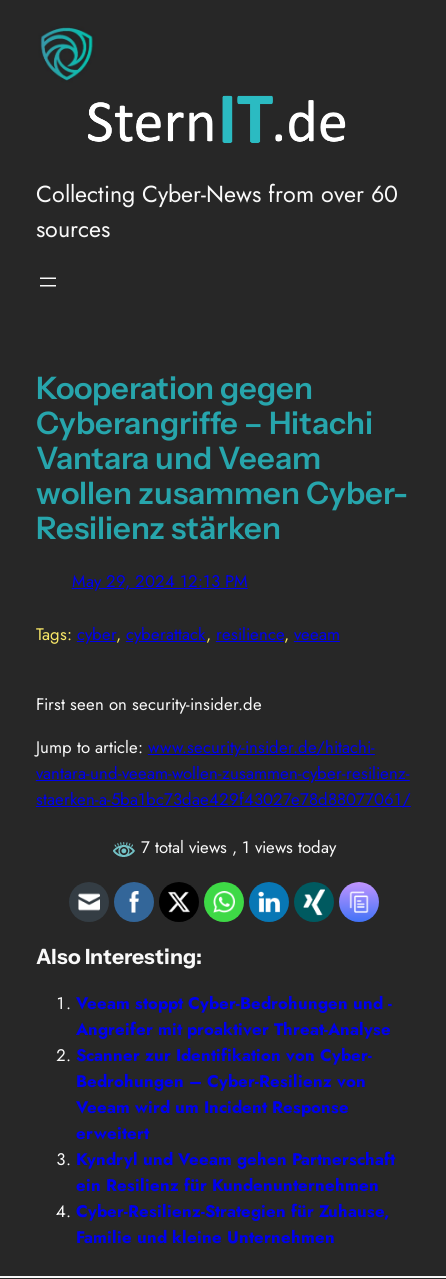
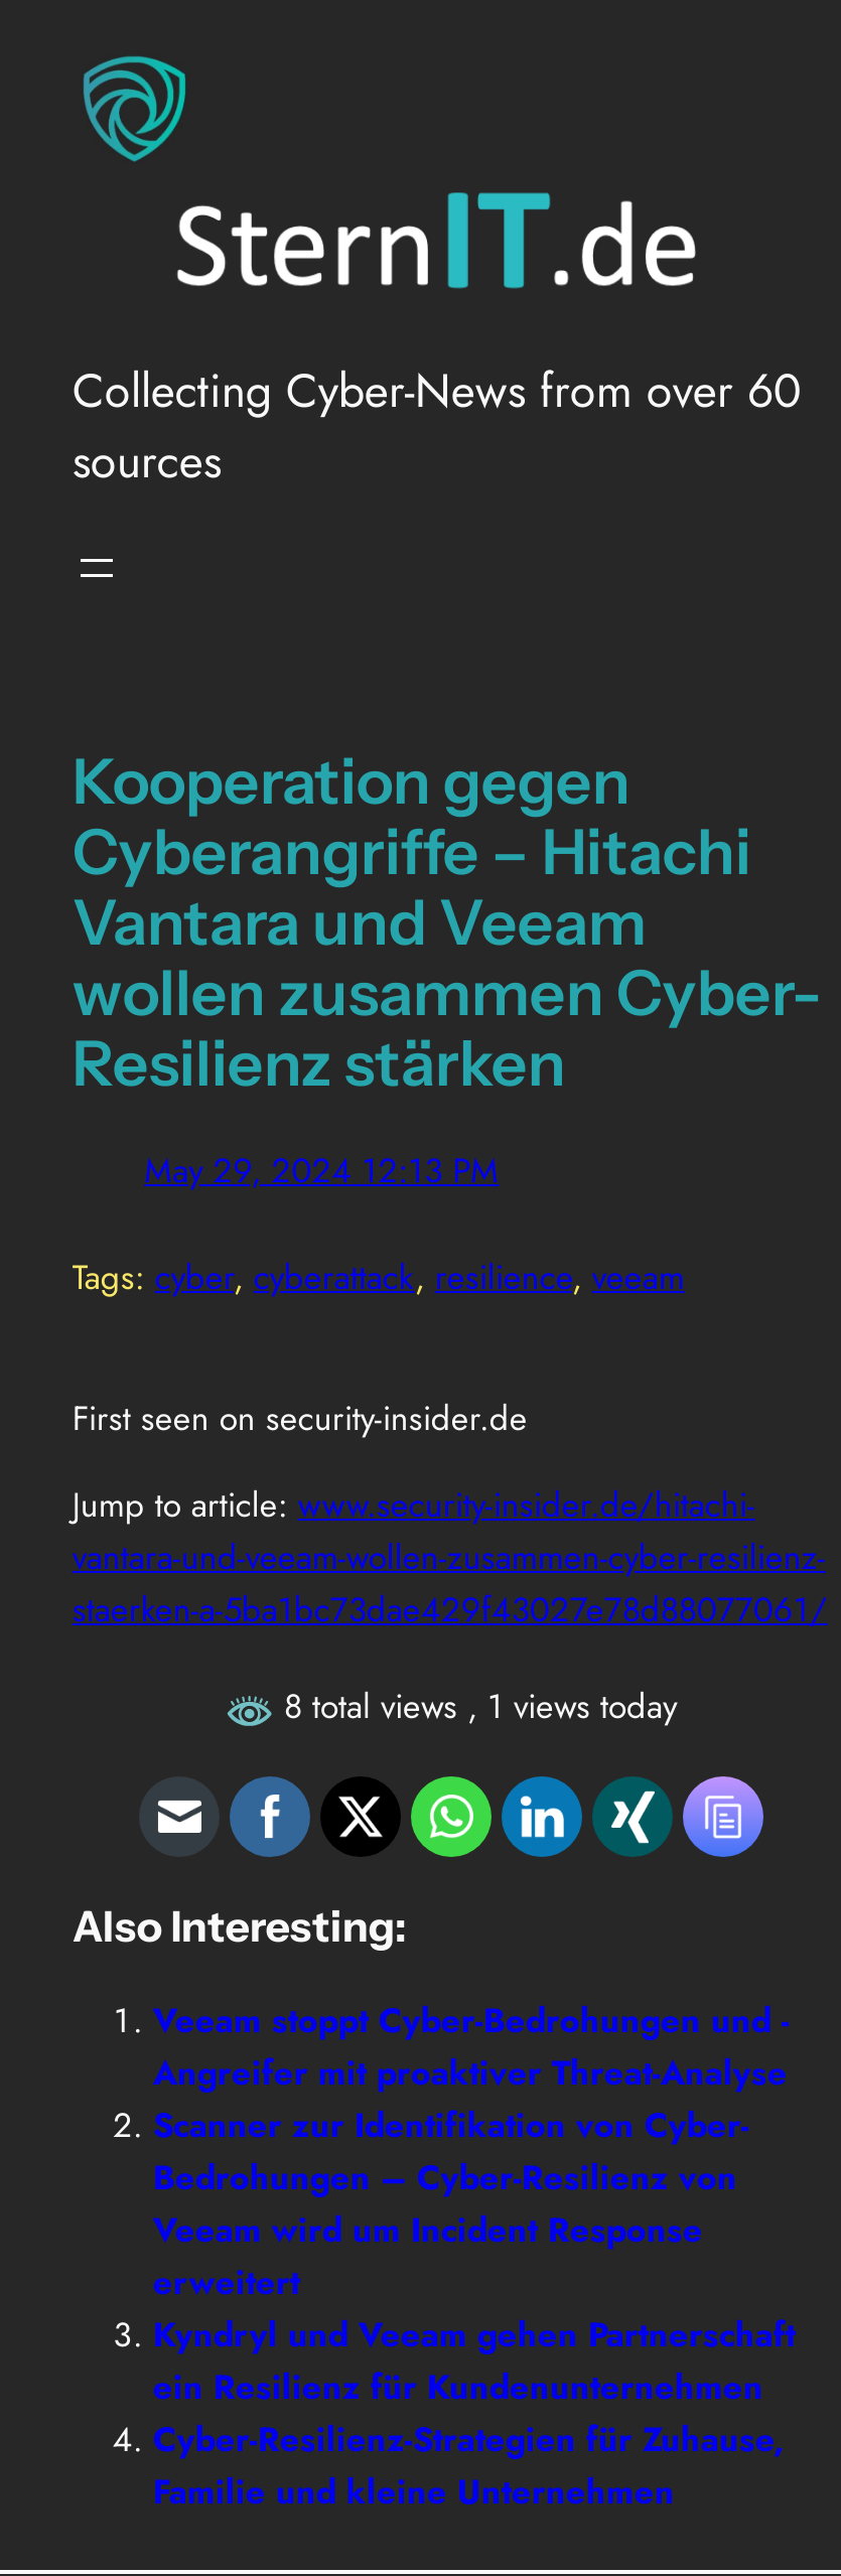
[136,835,336,859] 7 total views, 1 views today -> [274,1682,677,1730] 8 total views, 1 views today

